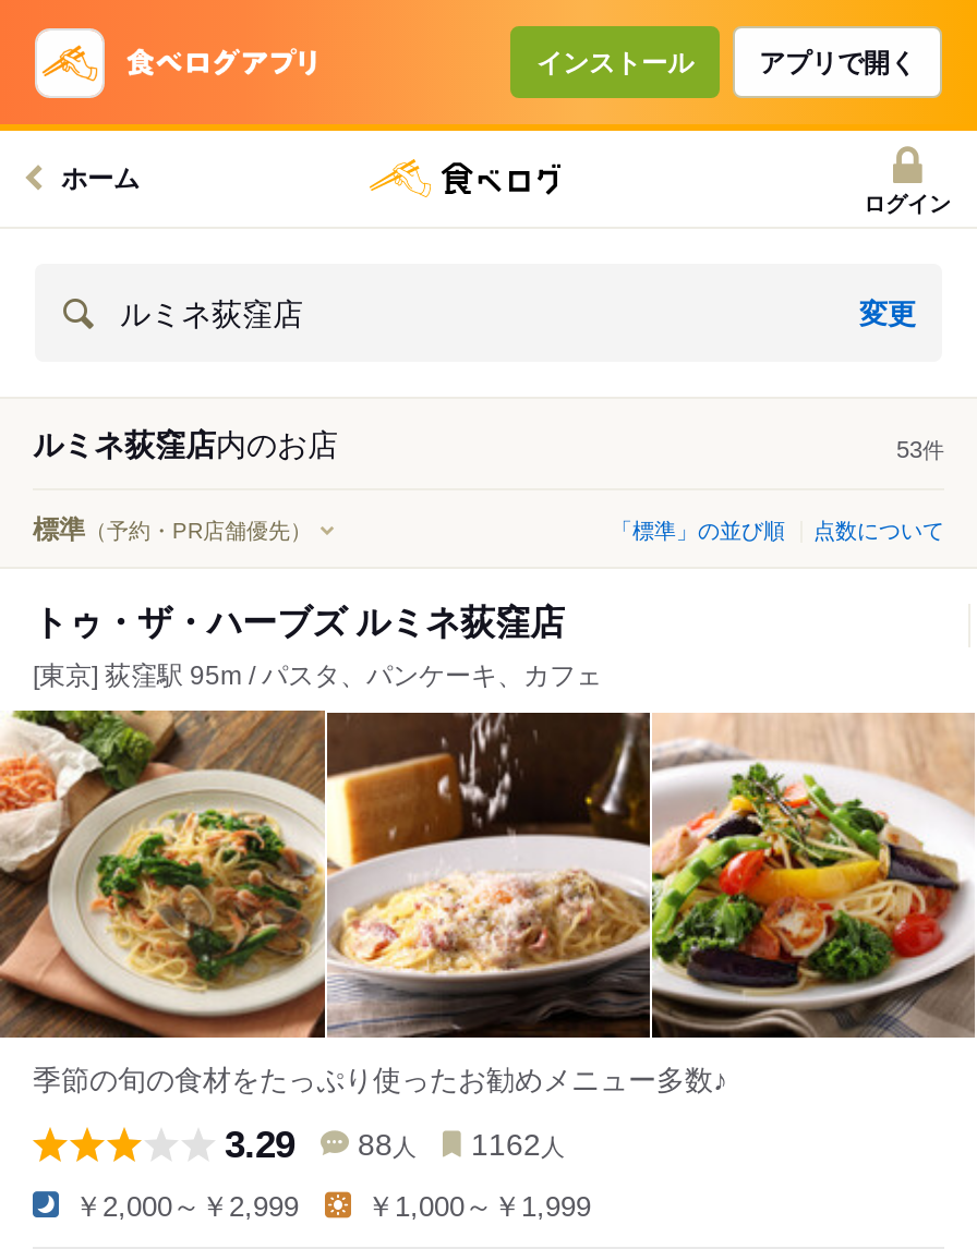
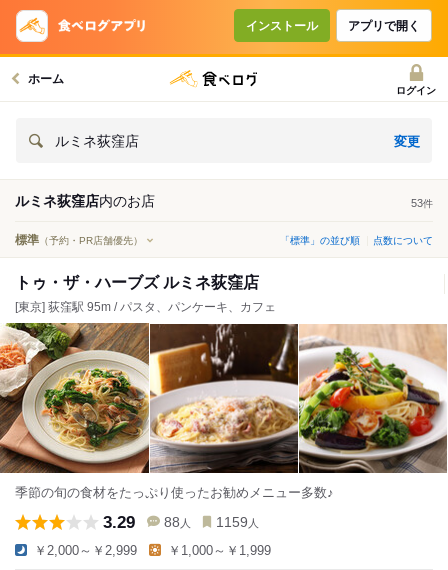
[225,1123,565,1167] 3.29 88人 1162人 -> [103,512,259,532] 3.29 88人 1159人

